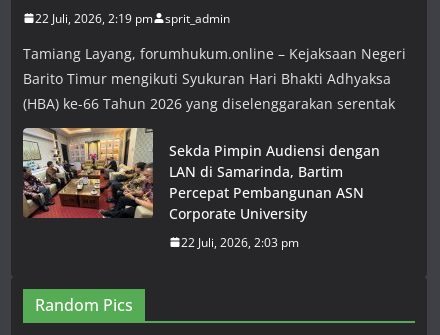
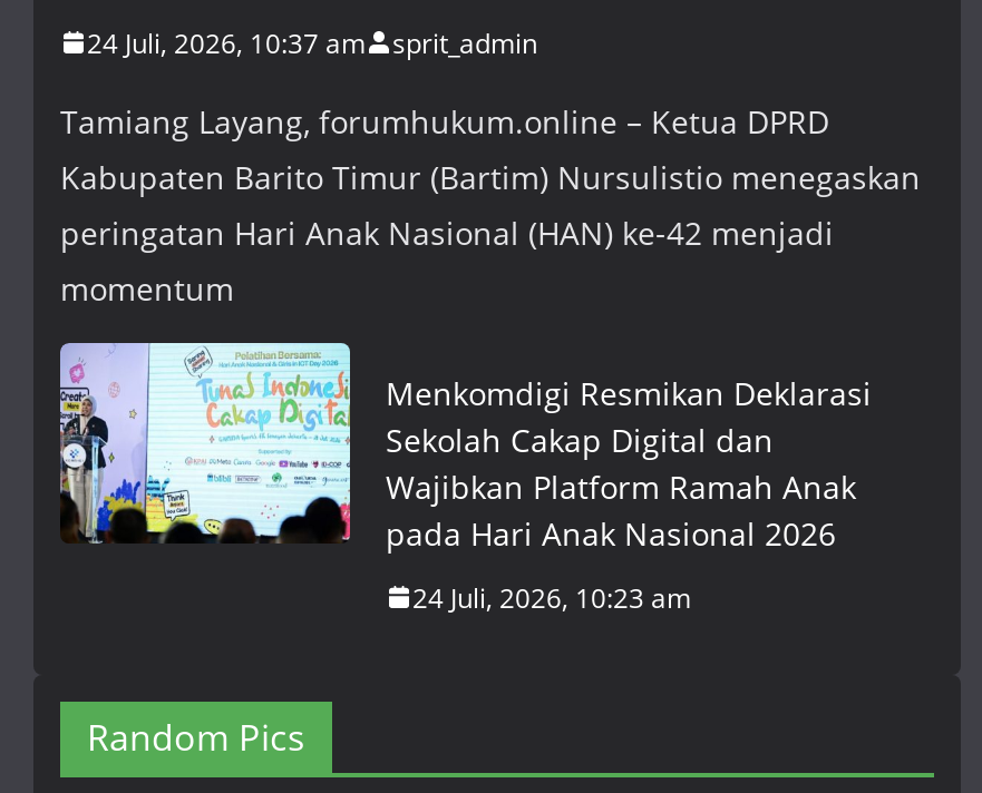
[35,10,230,27] 22 Juli, 2026, 2:19 pm sprit_admin -> [87,24,537,62] 24 Juli, 2026, 10:37 am sprit_admin
[23,44,406,113] Tamiang Layang, forumhukum.online – Kejaksaan Negeri | Barito Timur mengikuti Syukuran Hari Bhakti Adhyaksa | (HBA) ke-66 Tahun 2026 yang diselenggarakan serentak -> [60,100,921,309] Tamiang Layang, forumhukum.online – Ketua DPRD | Kabupaten Barito Timur (Bartim) Nursulistio menegaskan | peringatan Hari Anak Nasional (HAN) ke-42 menjadi | momentum
[23,127,380,223] [image] | Sekda Pimpin Audiensi dengan | LAN di Samarinda, Bartim | Percepat Pembangunan ASN | Corporate University -> [58,341,872,554] [image] | Menkomdigi Resmikan Deklarasi | Sekolah Cakap Digital dan | Wajibkan Platform Ramah Anak | pada Hari Anak Nasional 2026
[181,234,299,251] 22 Juli, 2026, 2:03 pm -> [412,579,691,617] 24 Juli, 2026, 10:23 am

